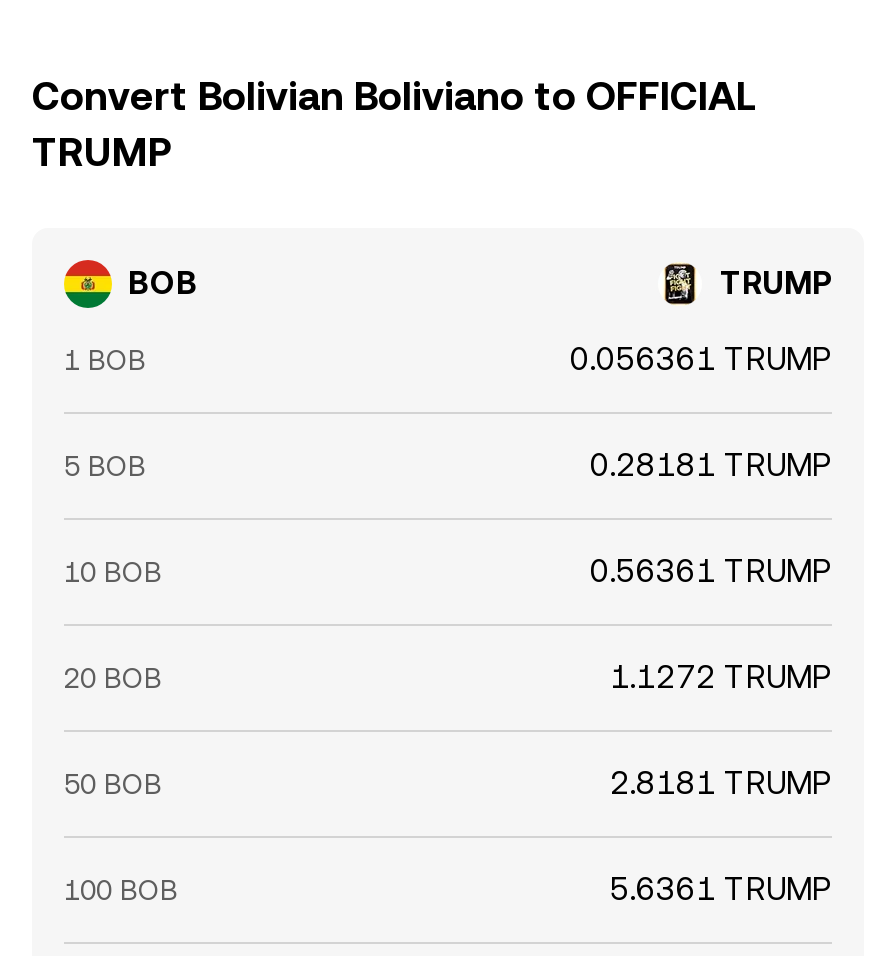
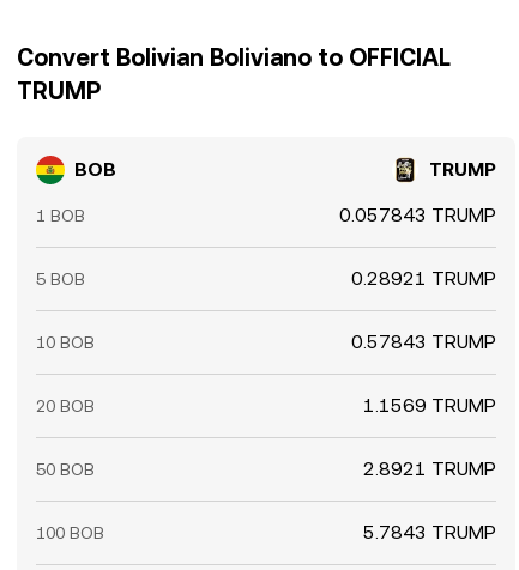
[570,340,832,378] 0.056361 TRUMP -> [339,204,496,226] 0.057843 TRUMP
[590,446,832,484] 0.28181 TRUMP -> [351,267,496,290] 0.28921 TRUMP
[590,552,832,590] 0.56361 TRUMP -> [351,331,496,353] 0.57843 TRUMP
[610,658,832,696] 1.1272 TRUMP -> [363,394,496,417] 1.1569 TRUMP
[610,764,832,802] 2.8181 TRUMP -> [363,457,496,480] 2.8921 TRUMP
[610,870,832,908] 5.6361 TRUMP -> [363,521,496,544] 5.7843 TRUMP

